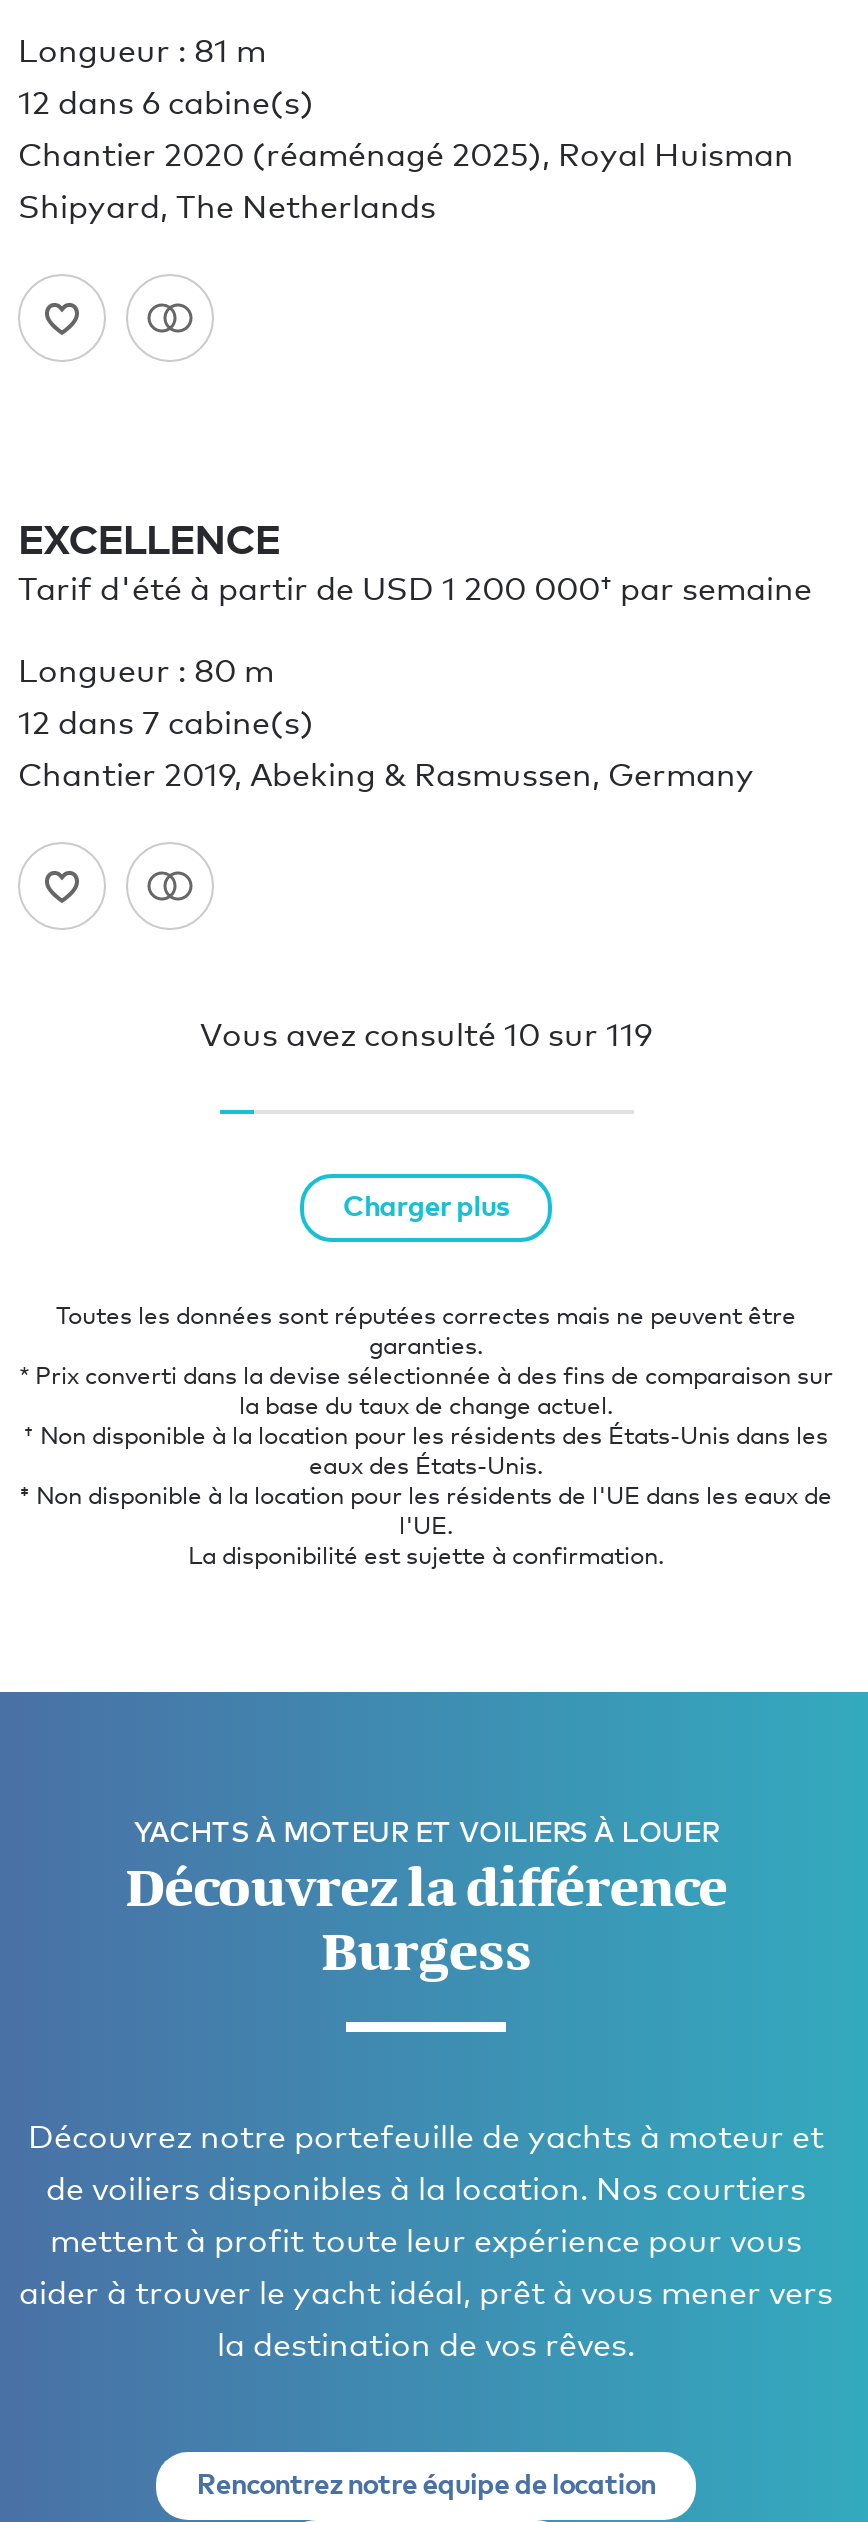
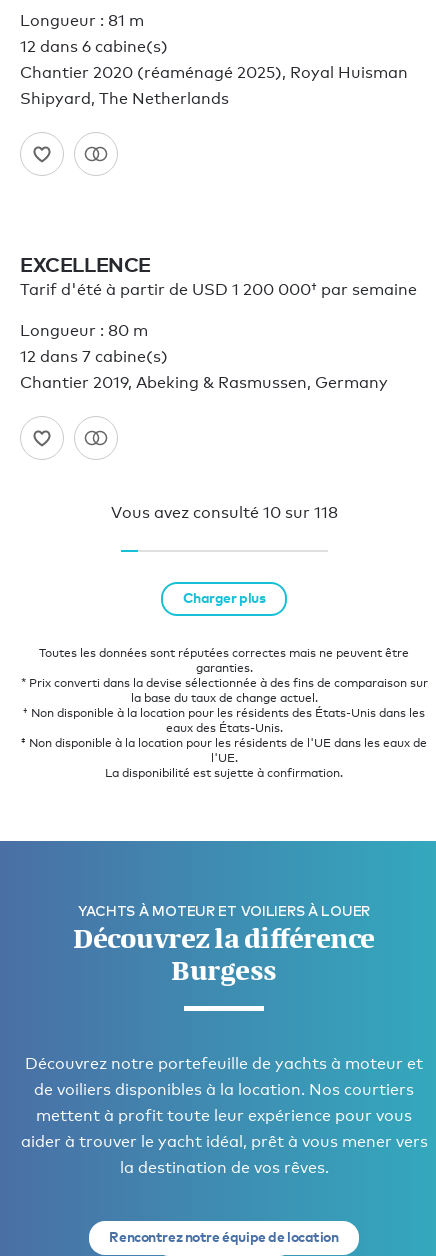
[200,1016,652,1054] Vous avez consulté 10 sur 119 -> [110,503,337,522] Vous avez consulté 10 sur 118

